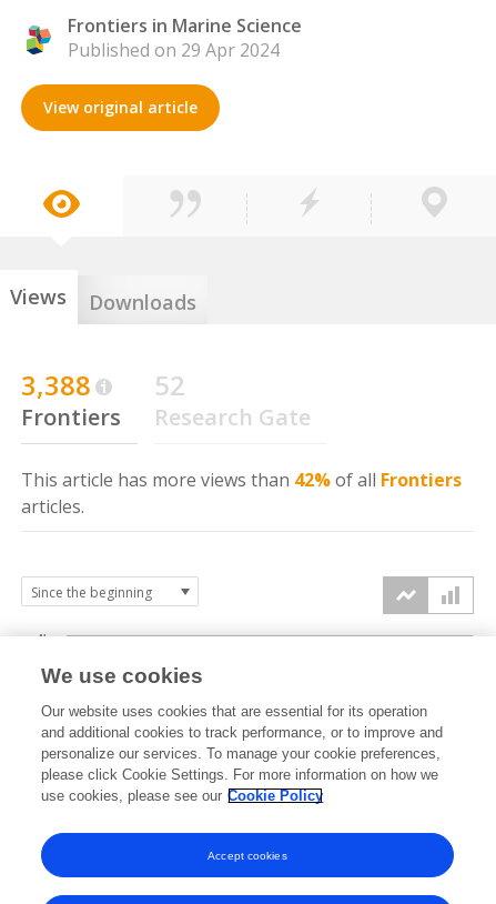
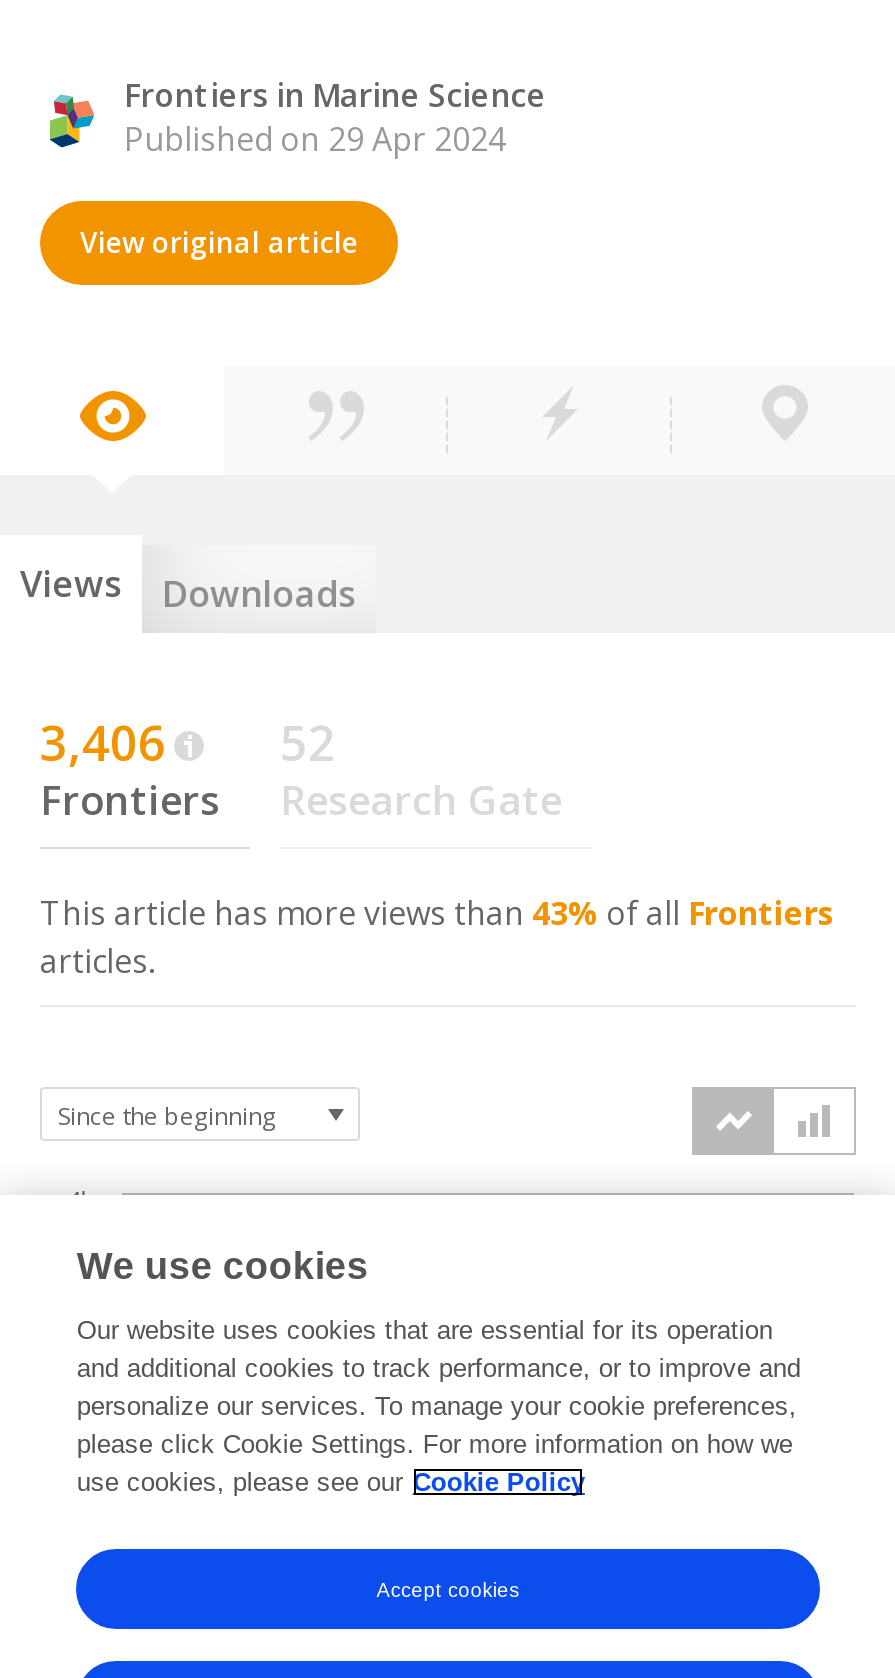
[21,366,91,403] 3,388 -> [40,709,166,775] 3,406
[21,468,462,492] This article has more views than 42% of all Frontiers -> [40,891,834,935] This article has more views than 43% of all Frontiers

